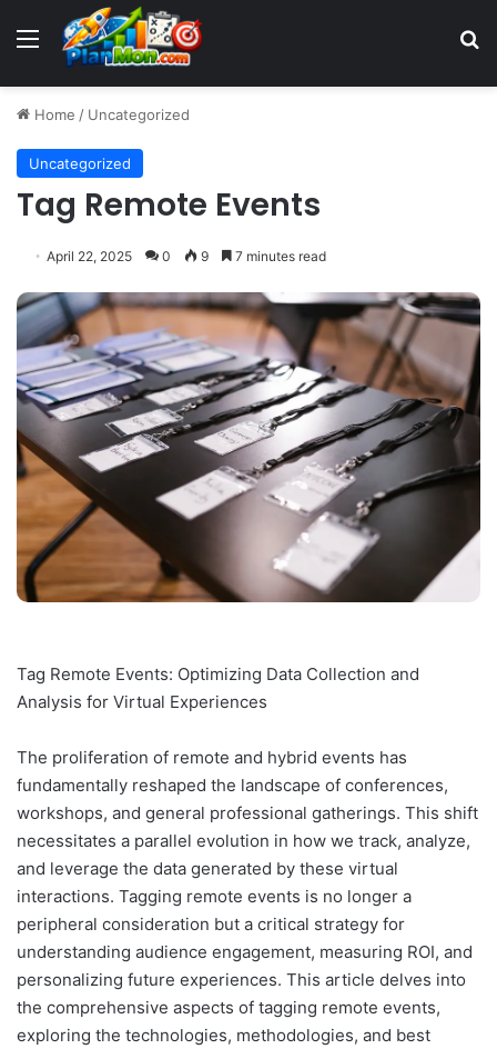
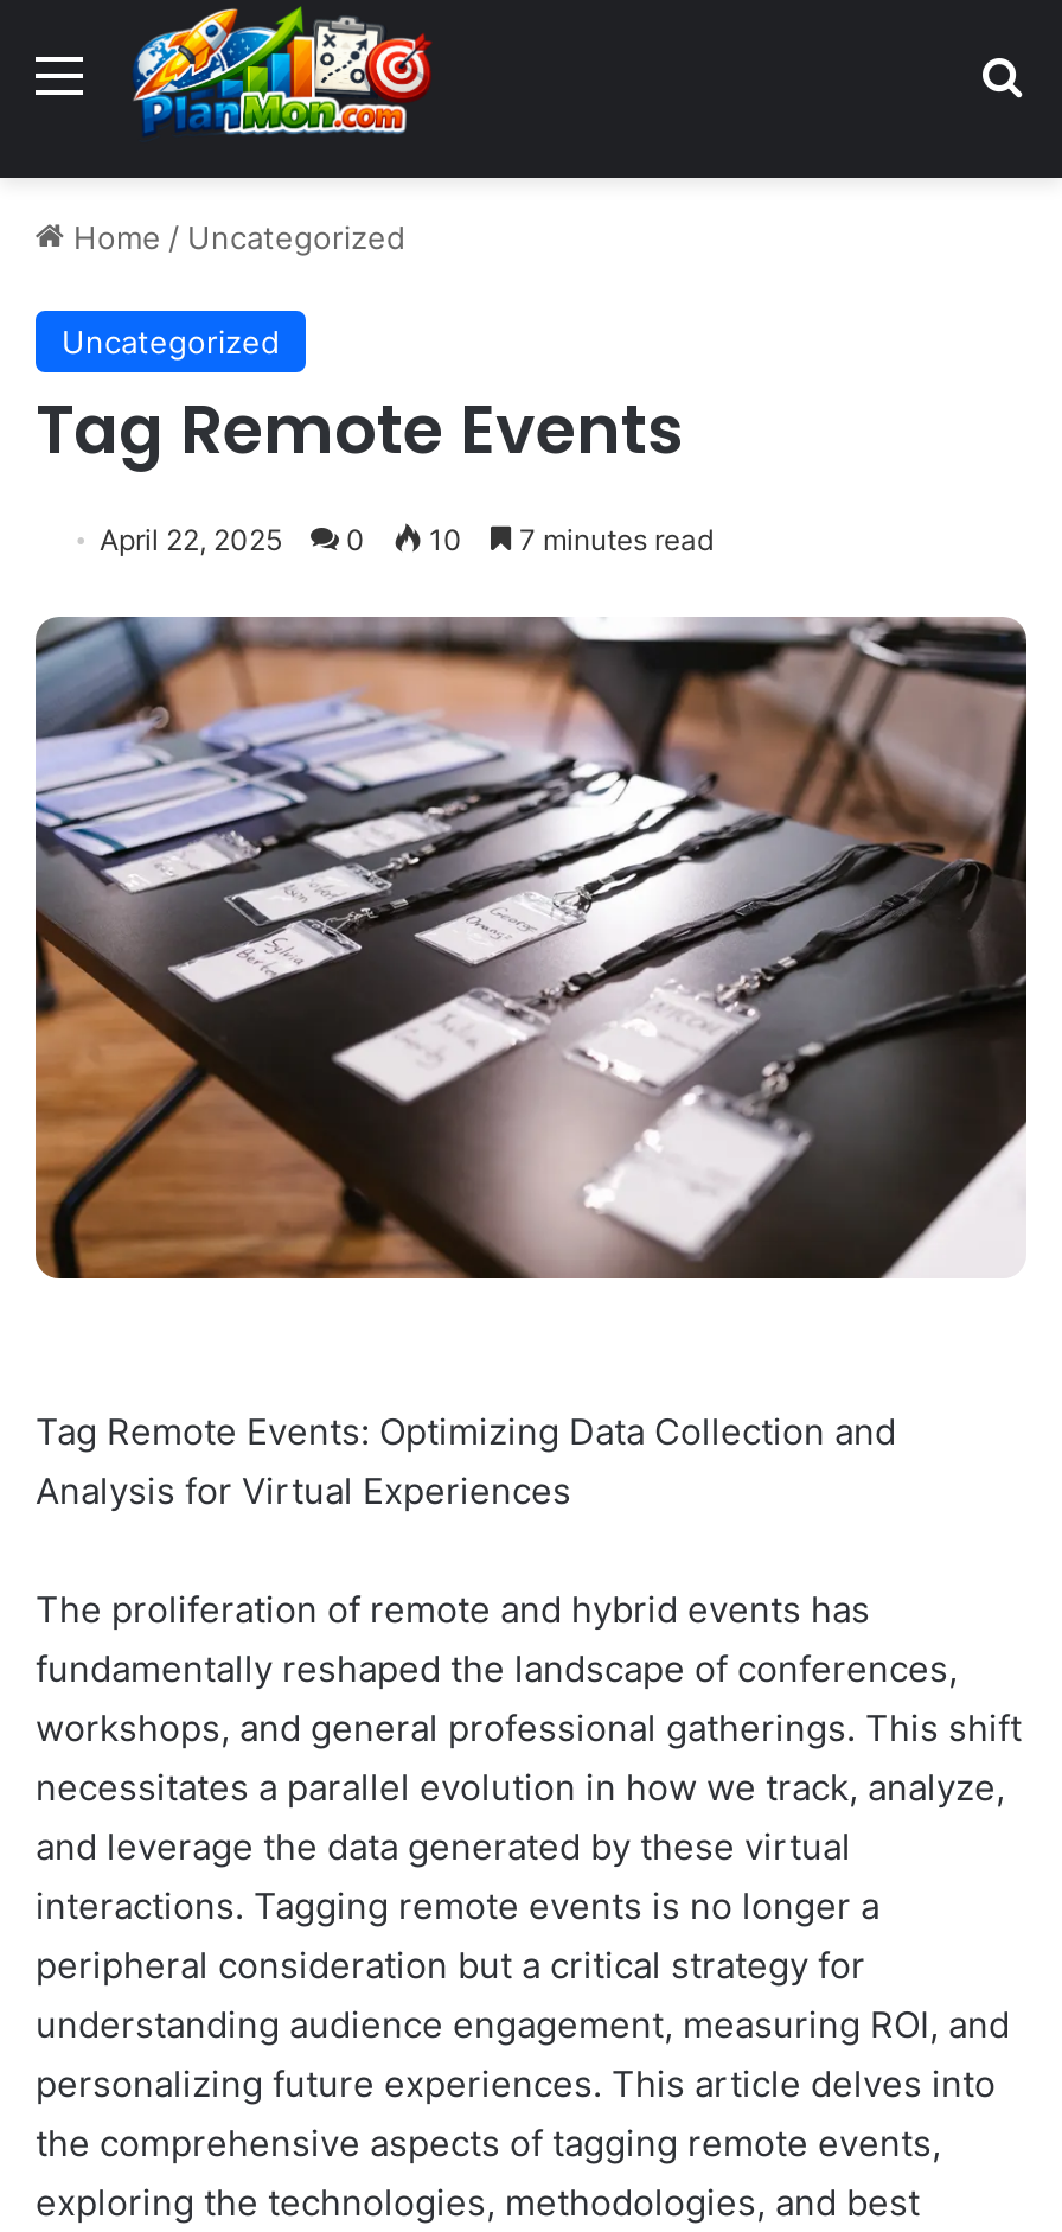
[47,248,326,264] April 22, 2025 0 9 7 minutes read -> [100,522,714,557] April 22, 2025 0 10 7 minutes read

